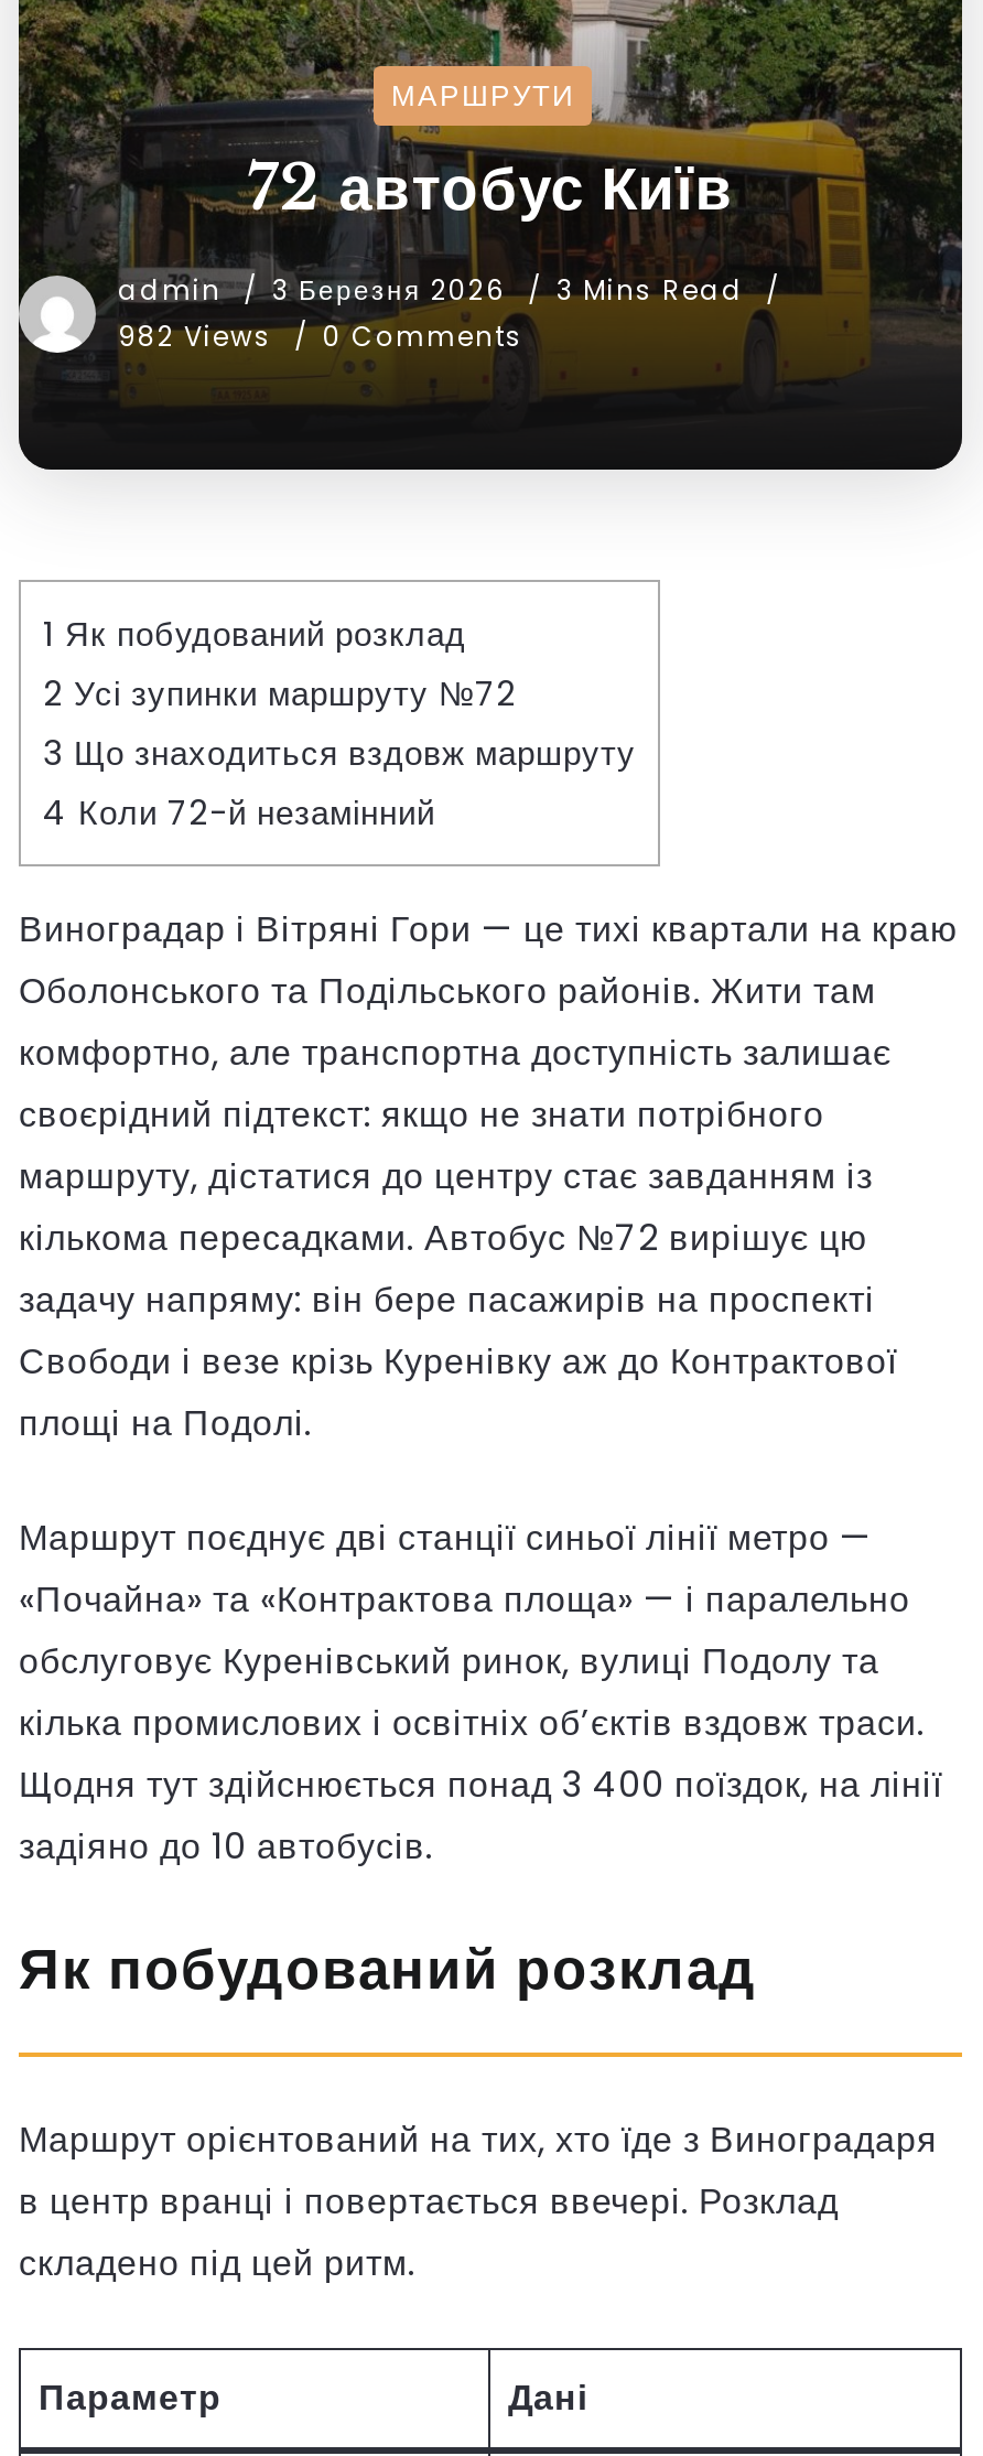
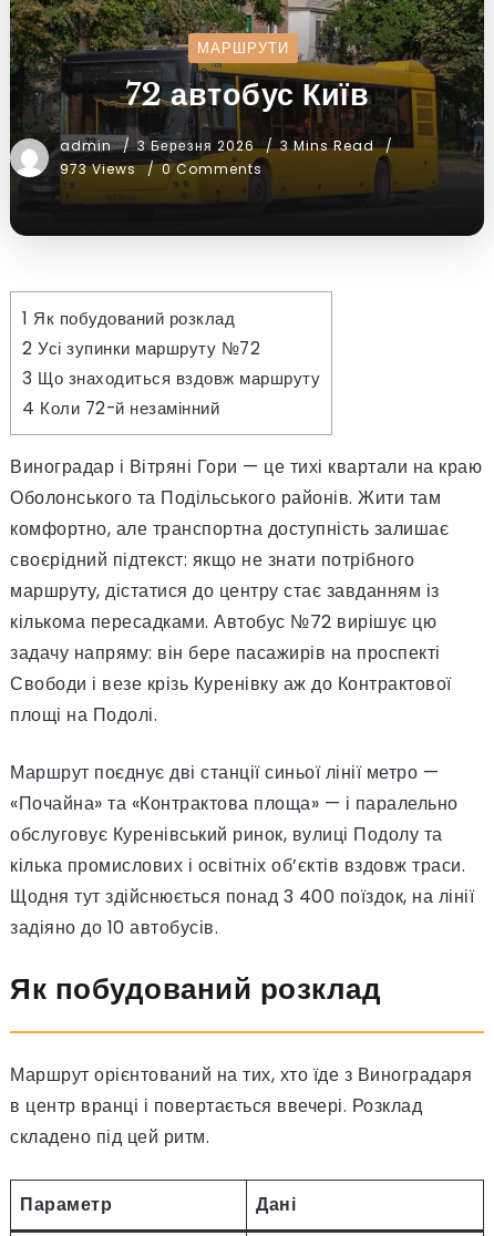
[118,318,523,355] 982 Views 0 Comments -> [60,160,263,179] 973 Views 0 Comments

